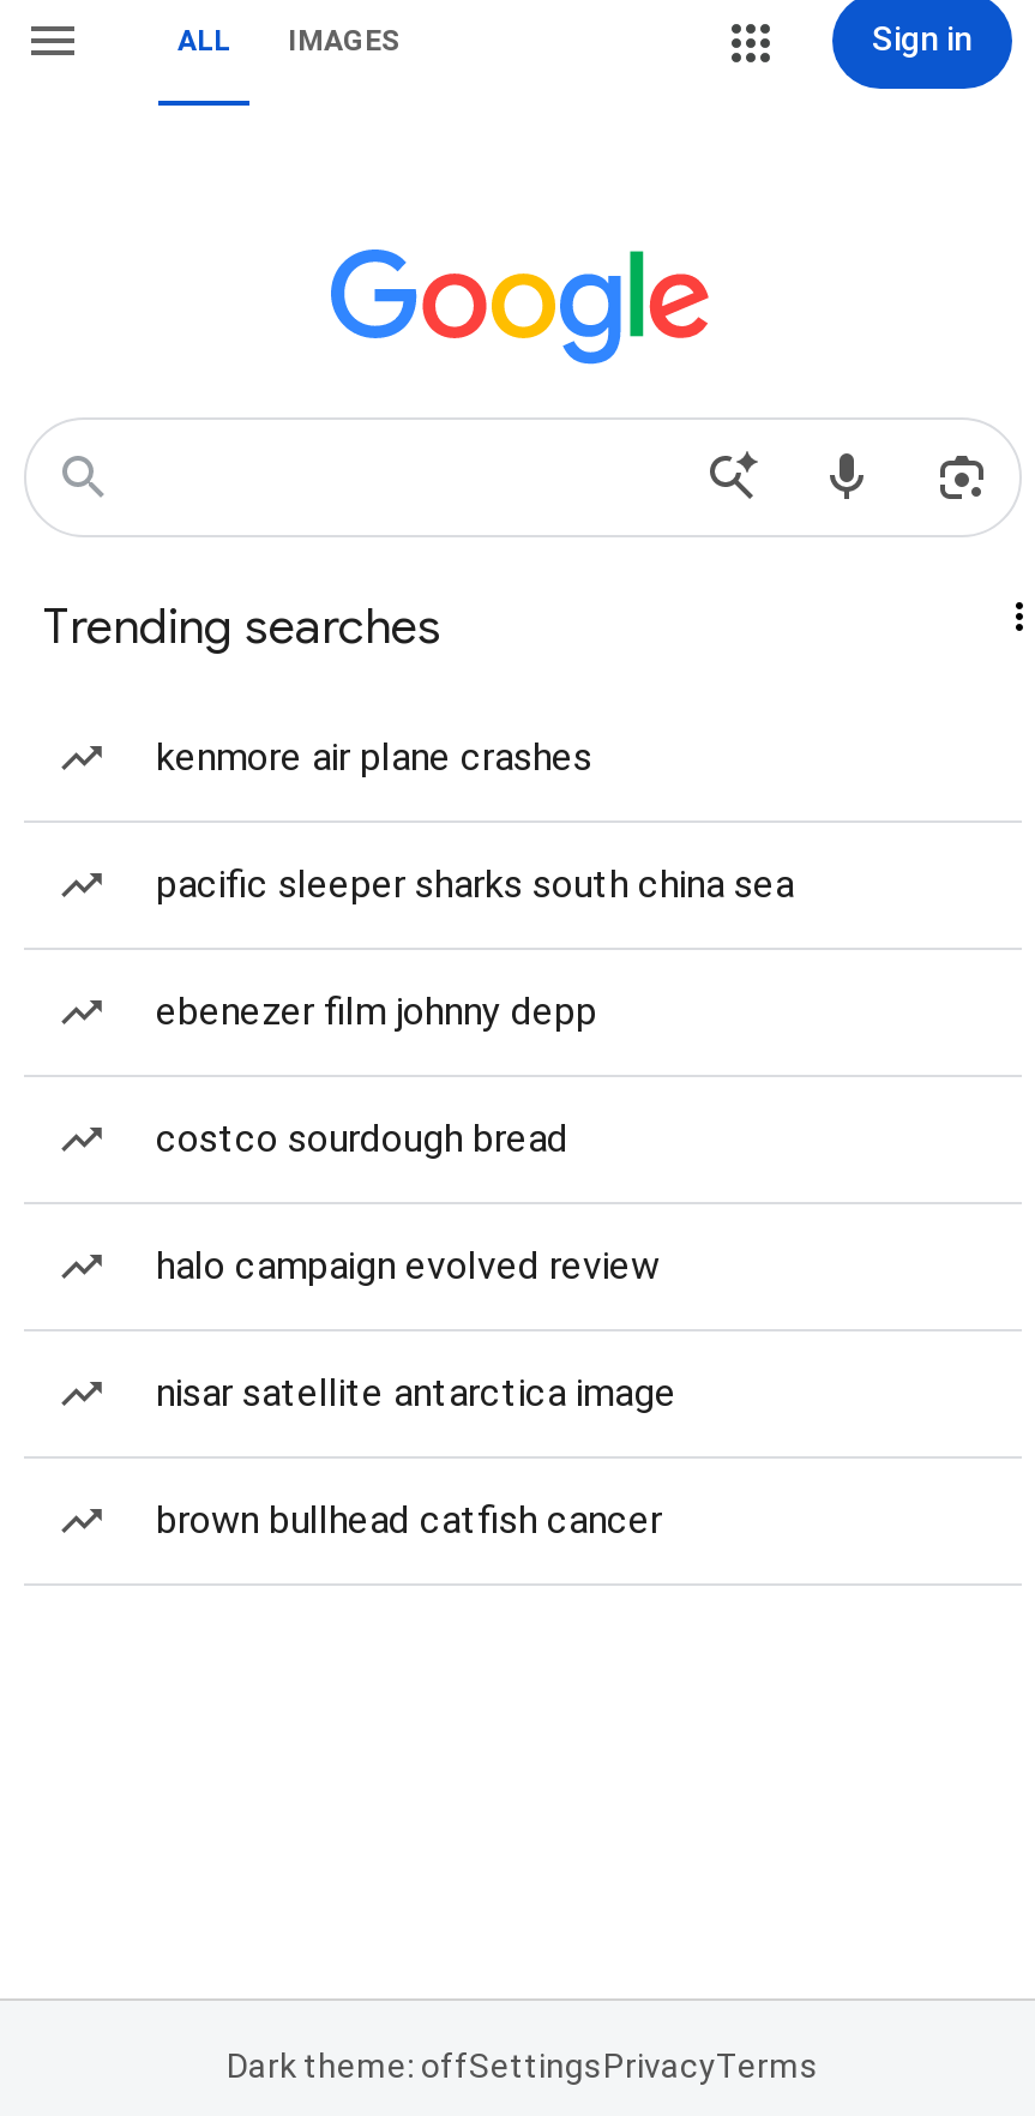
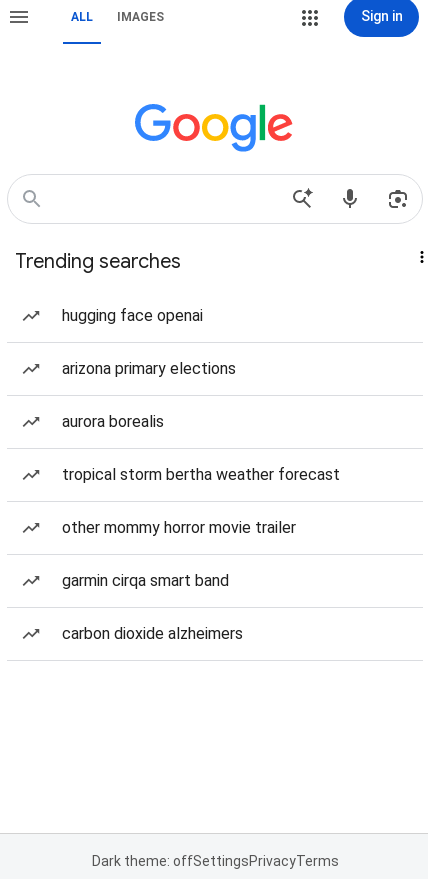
[156,734,592,780] kenmore air plane crashes -> [62,306,203,325] hugging face openai
[156,861,794,907] pacific sleeper sharks south china sea -> [62,359,236,378] arizona primary elections
[156,988,597,1034] ebenezer film johnny depp -> [62,412,164,431] aurora borealis
[156,1116,568,1161] costco sourdough bread -> [62,465,340,484] tropical storm bertha weather forecast
[156,1243,660,1288] halo campaign evolved review -> [62,518,296,537] other mommy horror movie trailer
[156,1370,676,1415] nisar satellite antarctica image -> [62,571,229,590] garmin cirqa smart band
[156,1497,662,1543] brown bullhead catfish cancer -> [62,624,243,643] carbon dioxide alzheimers

